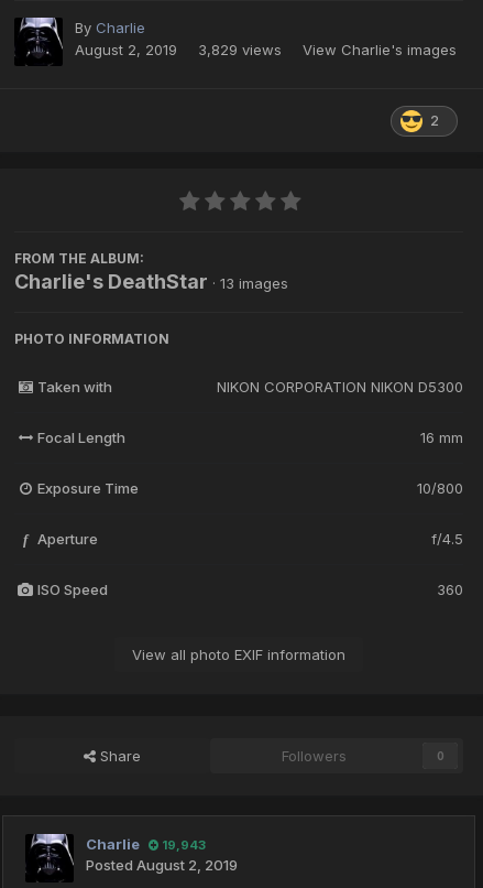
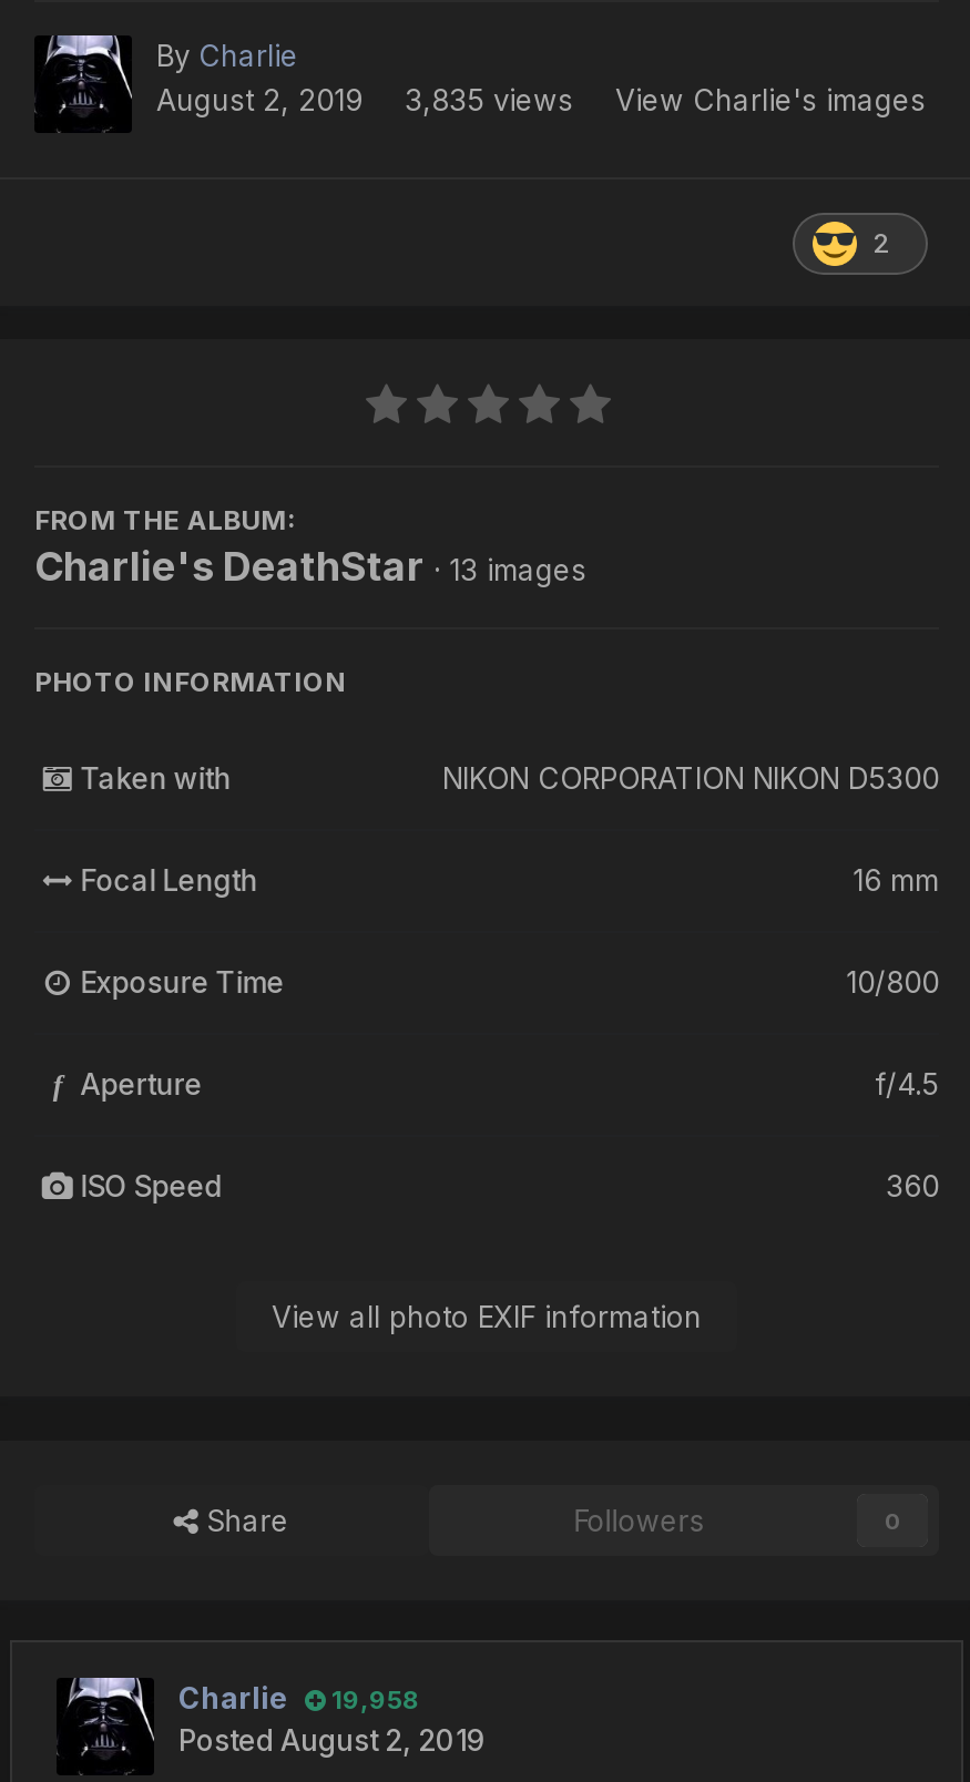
[75,41,457,59] August 2, 2019 3,829 views View Charlie's images -> [156,82,926,118] August 2, 2019 3,835 views View Charlie's images
[86,836,206,853] Charlie 19,943 -> [178,1681,420,1716] Charlie 19,958

